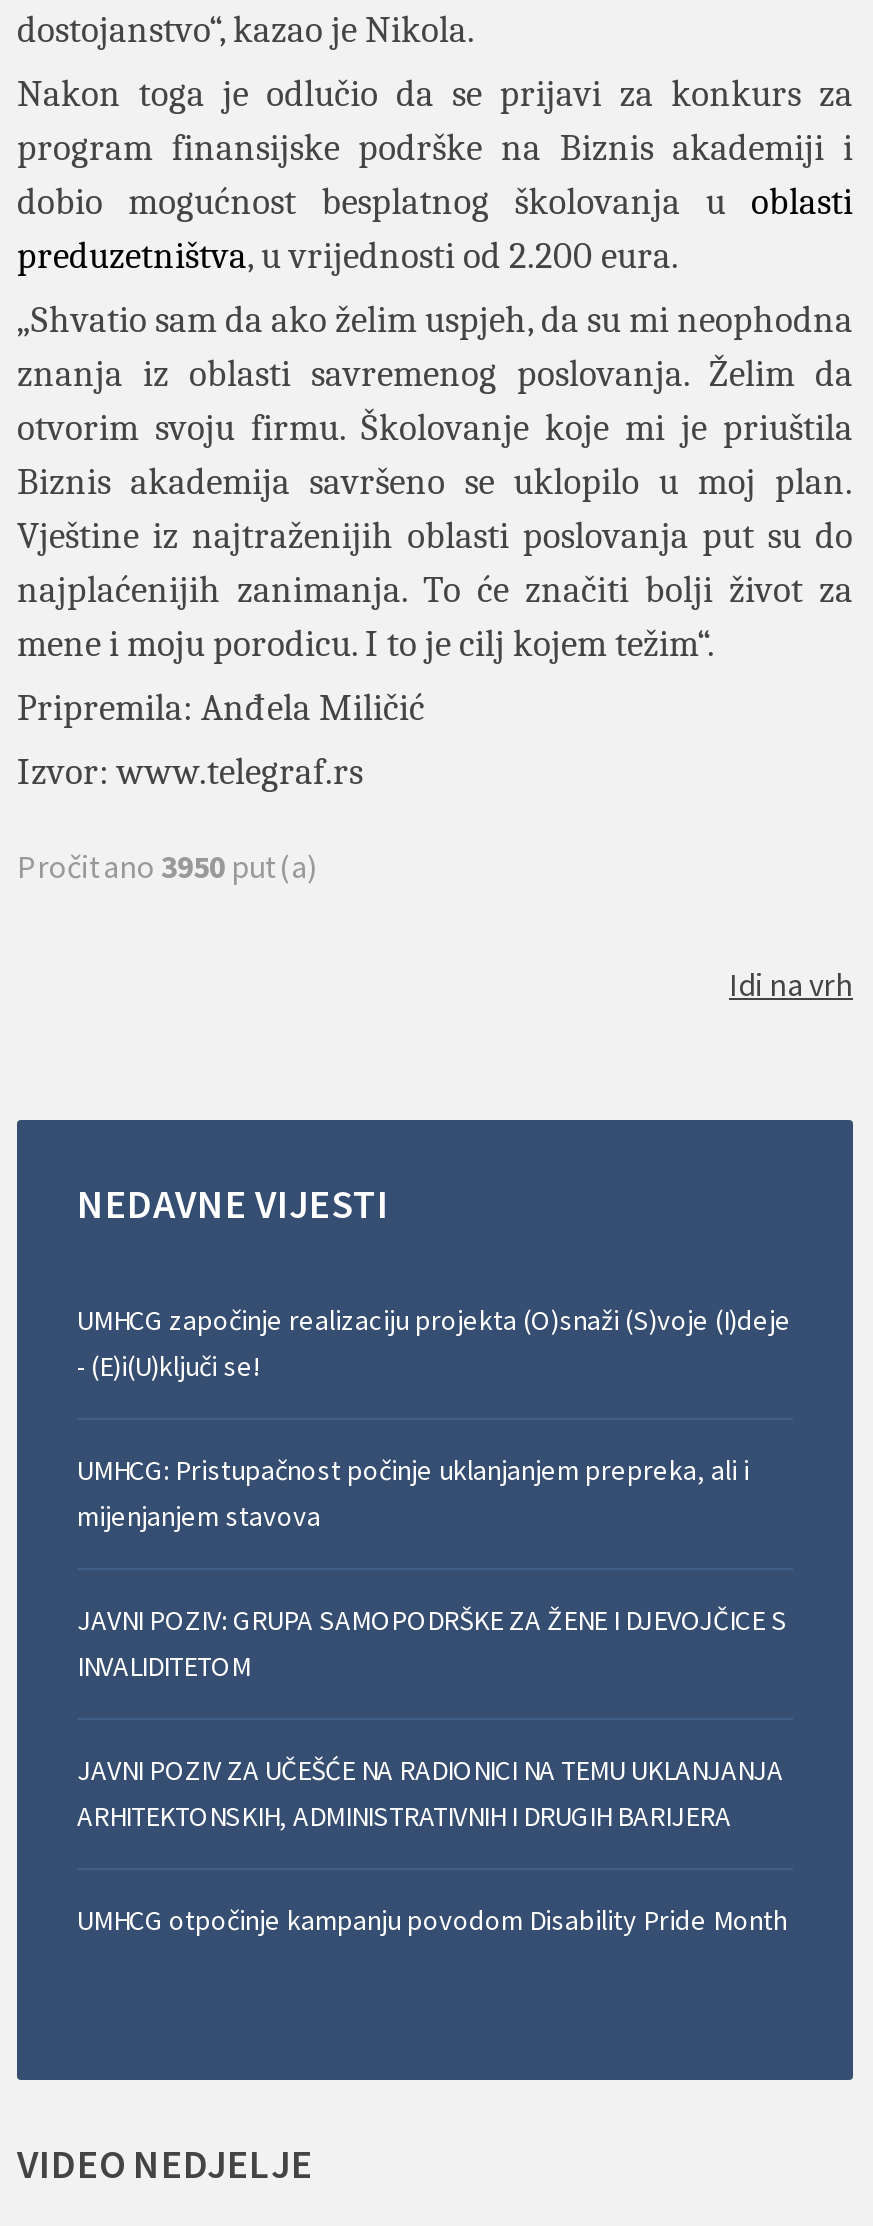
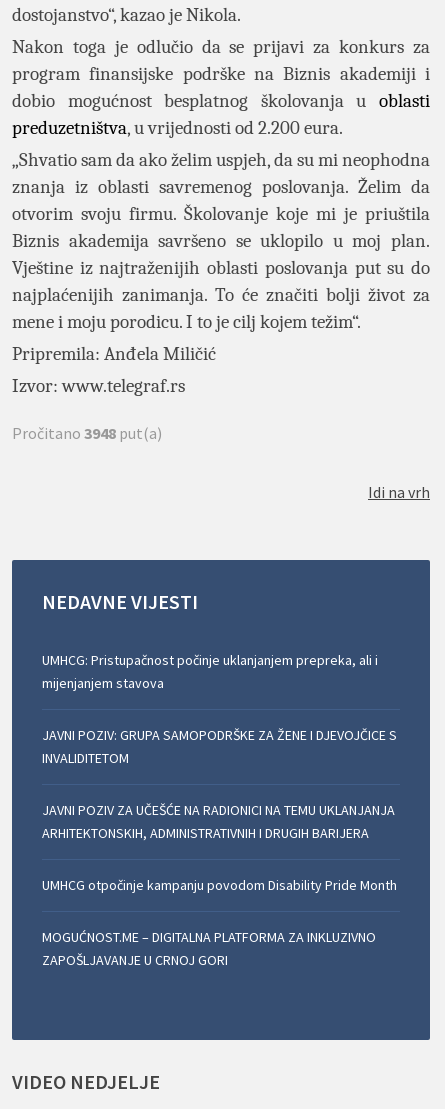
[17,846,317,886] Pročitano 3950 put(a) -> [12,423,162,443] Pročitano 3948 put(a)
[77,1302,791,1384] UMHCG započinje realizaciju projekta (O)snaži (S)voje (I)deje | - (E)i(U)ključi se! -> none
moved [77,1452,787,1938] -> [42,651,397,894]: UMHCG: Pristupačnost počinje uklanjanjem prepreka, ali i | mijenjanjem stavova | JAVNI POZIV: GRUPA SAMOPODRŠKE ZA ŽENE I DJEVOJČICE S | INVALIDITETOM | JAVNI POZIV ZA UČEŠĆE NA RADIONICI NA TEMU UKLANJANJA | ARHITEKTONSKIH, ADMINISTRATIVNIH I DRUGIH BARIJERA | UMHCG otpočinje kampanju povodom Disability Pride Month
none -> [42,928,376,969] MOGUĆNOST.ME – DIGITALNA PLATFORMA ZA INKLUZIVNO | ZAPOŠLJAVANJE U CRNOJ GORI

